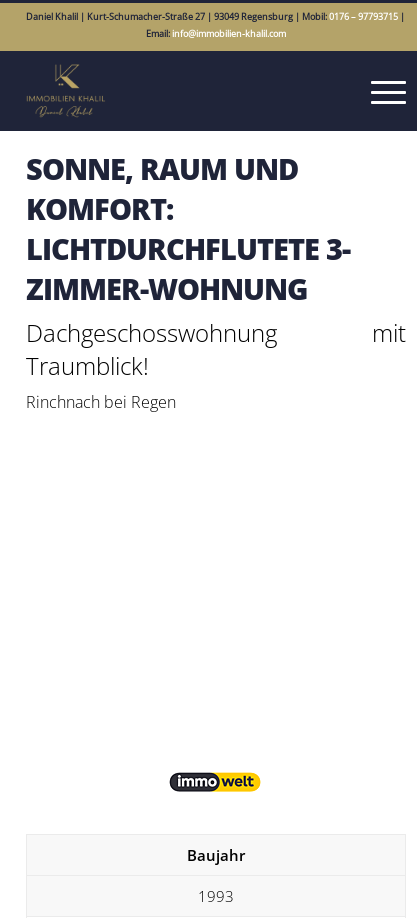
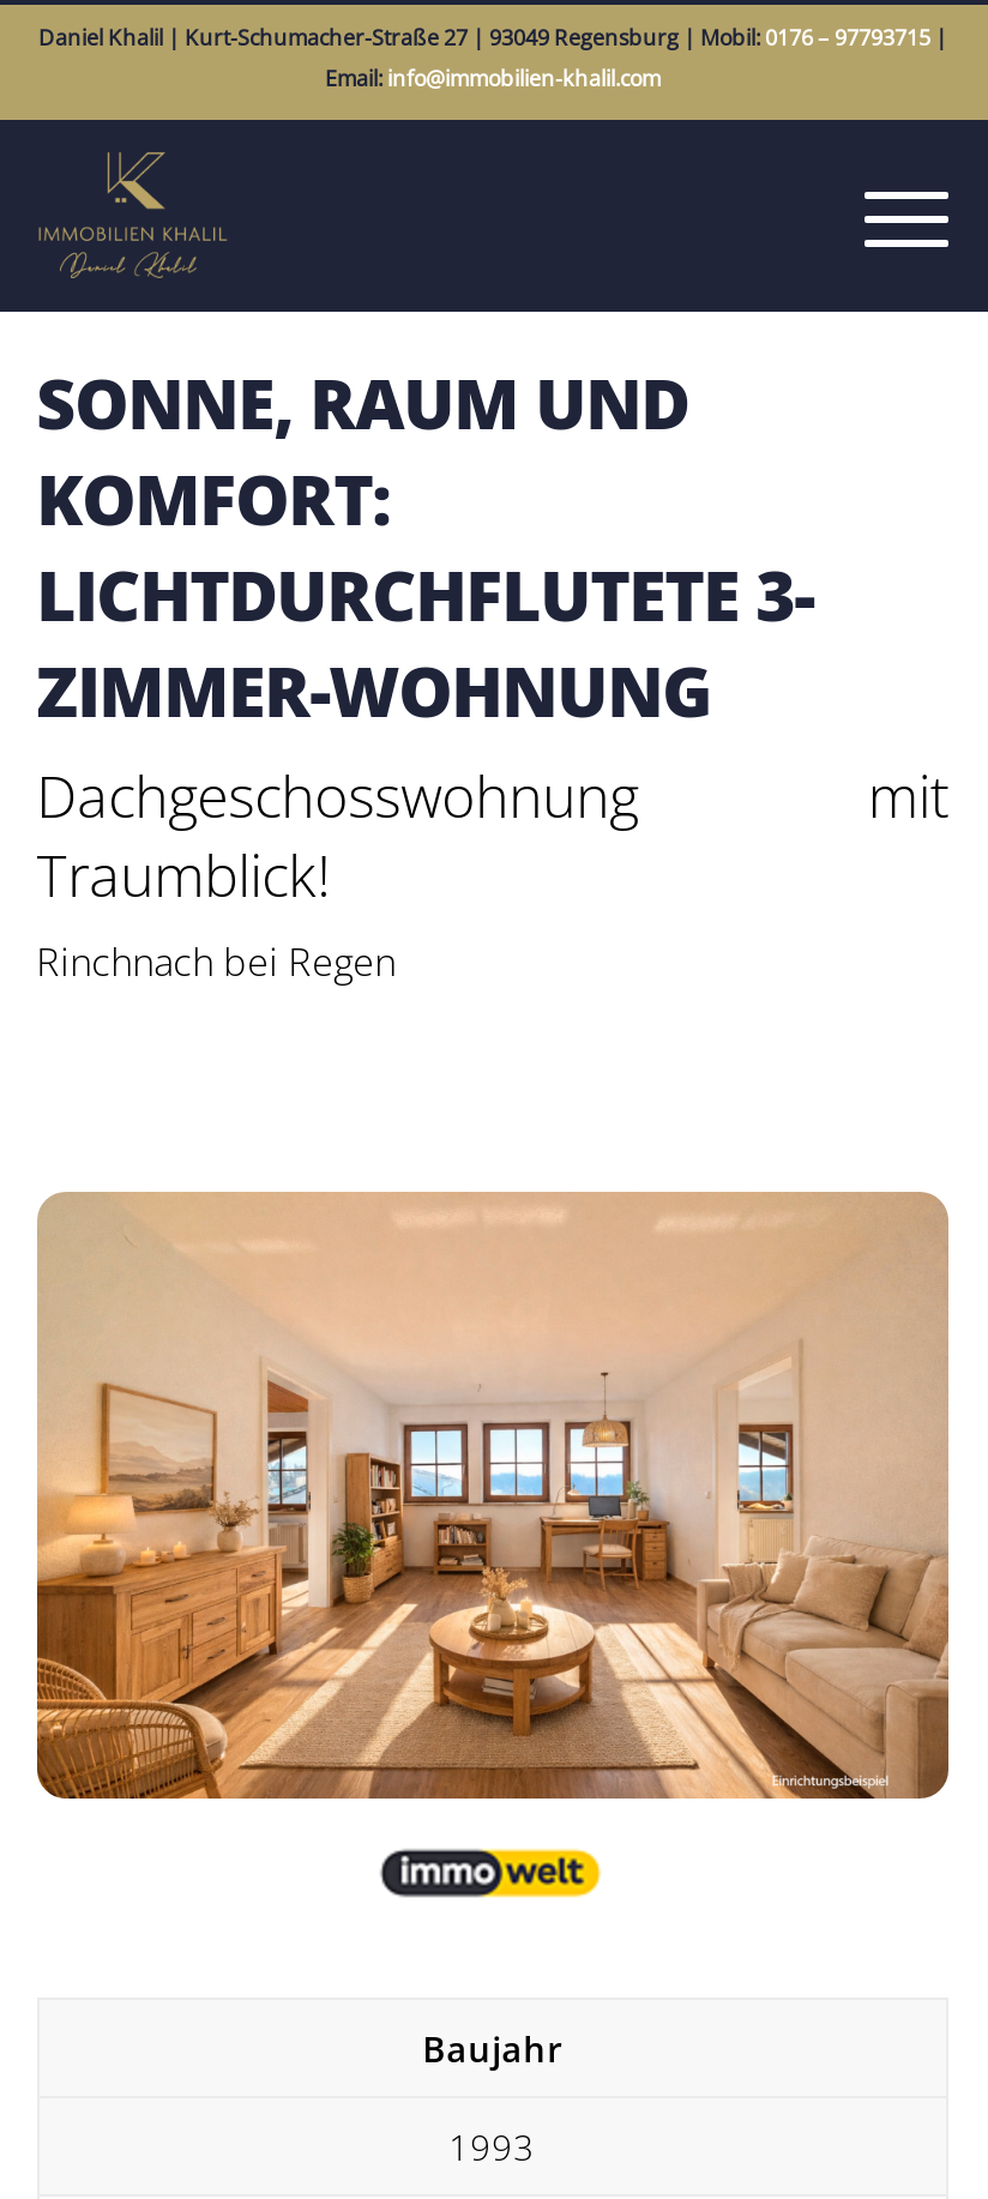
none -> [35,1189,951,1801] [image]

